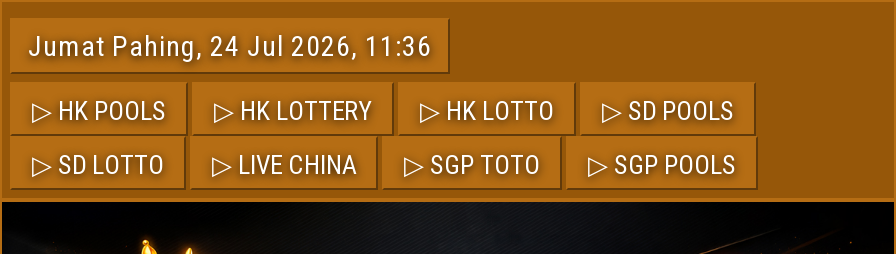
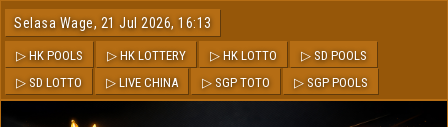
[28,30,432,62] Jumat Pahing, 24 Jul 2026, 11:36 -> [14,15,211,31] Selasa Wage, 21 Jul 2026, 16:13

